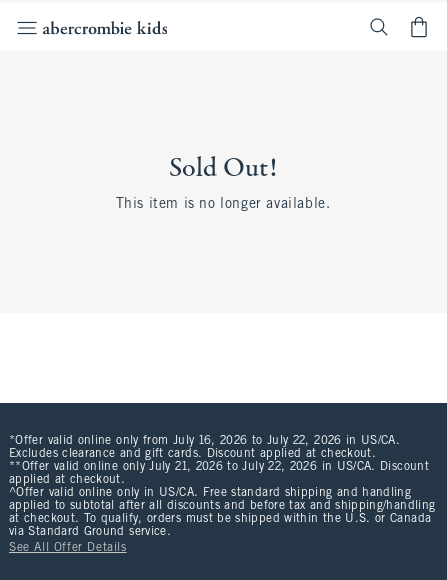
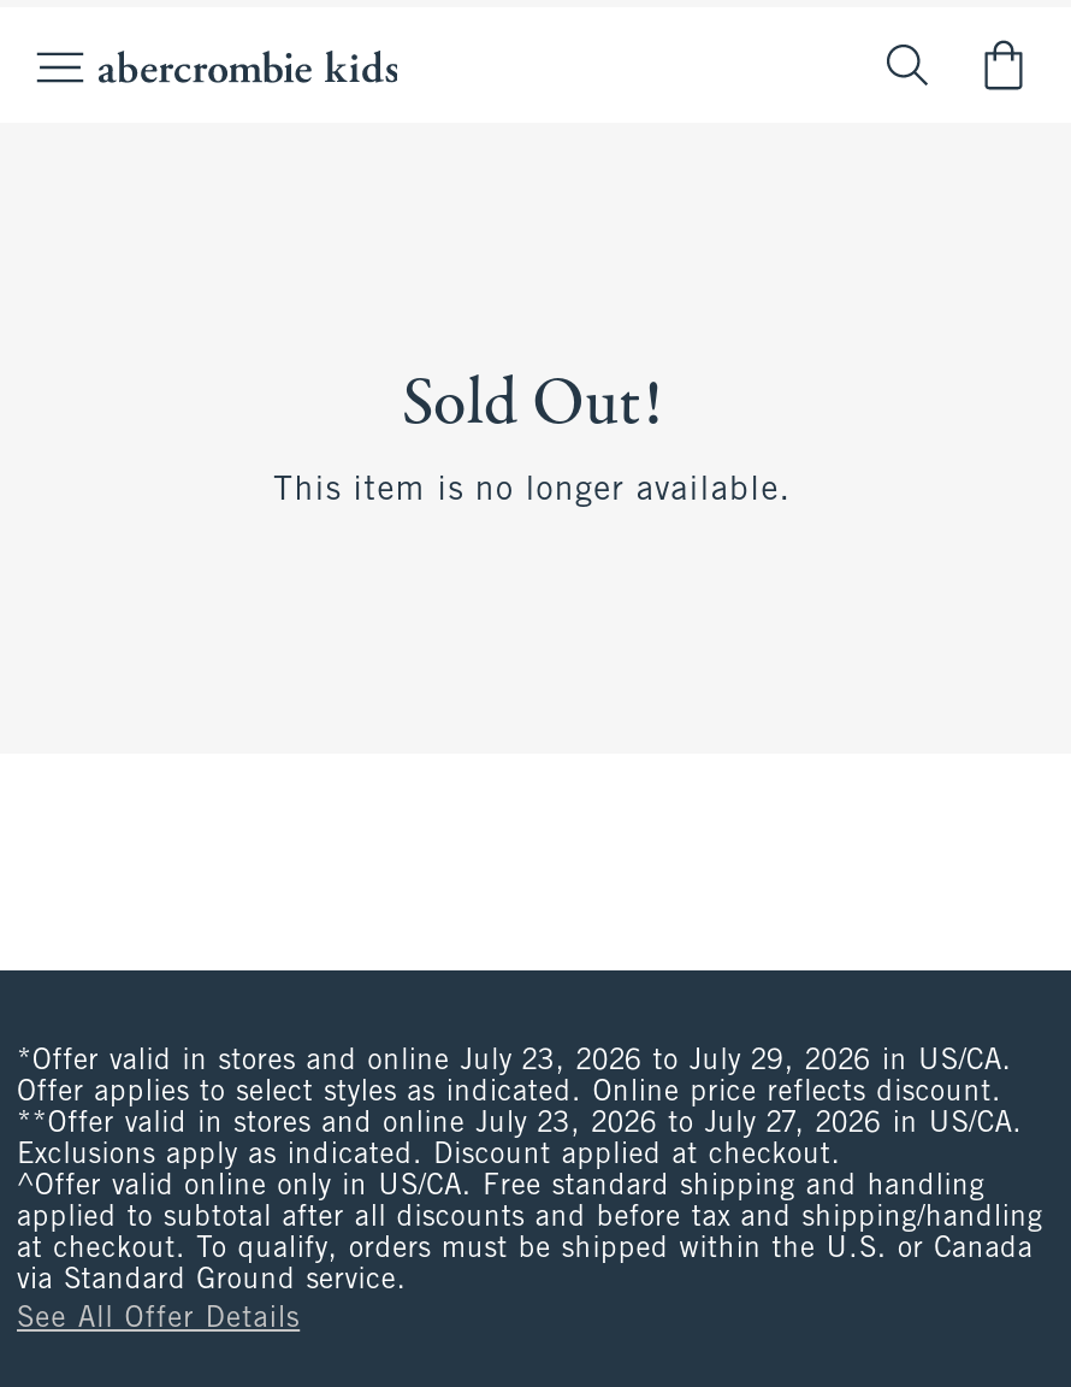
[9,435,429,486] *Offer valid online only from July 16, 2026 to July 22, 2026 in US/CA. | Excludes clearance and gift cards. Discount applied at checkout. | **Offer valid online only July 21, 2026 to July 22, 2026 in US/CA. Discount | applied at checkout. -> [17,1047,1023,1170] *Offer valid in stores and online July 23, 2026 to July 29, 2026 in US/CA. | Offer applies to select styles as indicated. Online price reflects discount. | **Offer valid in stores and online July 23, 2026 to July 27, 2026 in US/CA. | Exclusions apply as indicated. Discount applied at checkout.

